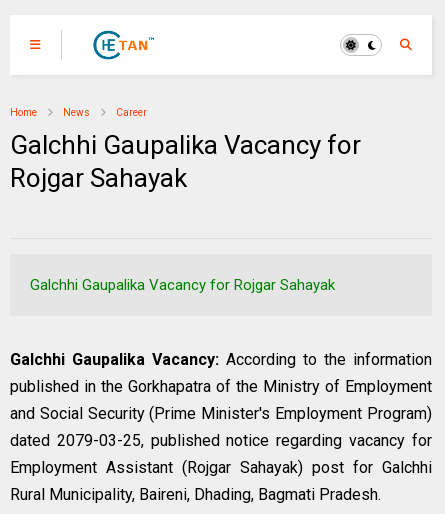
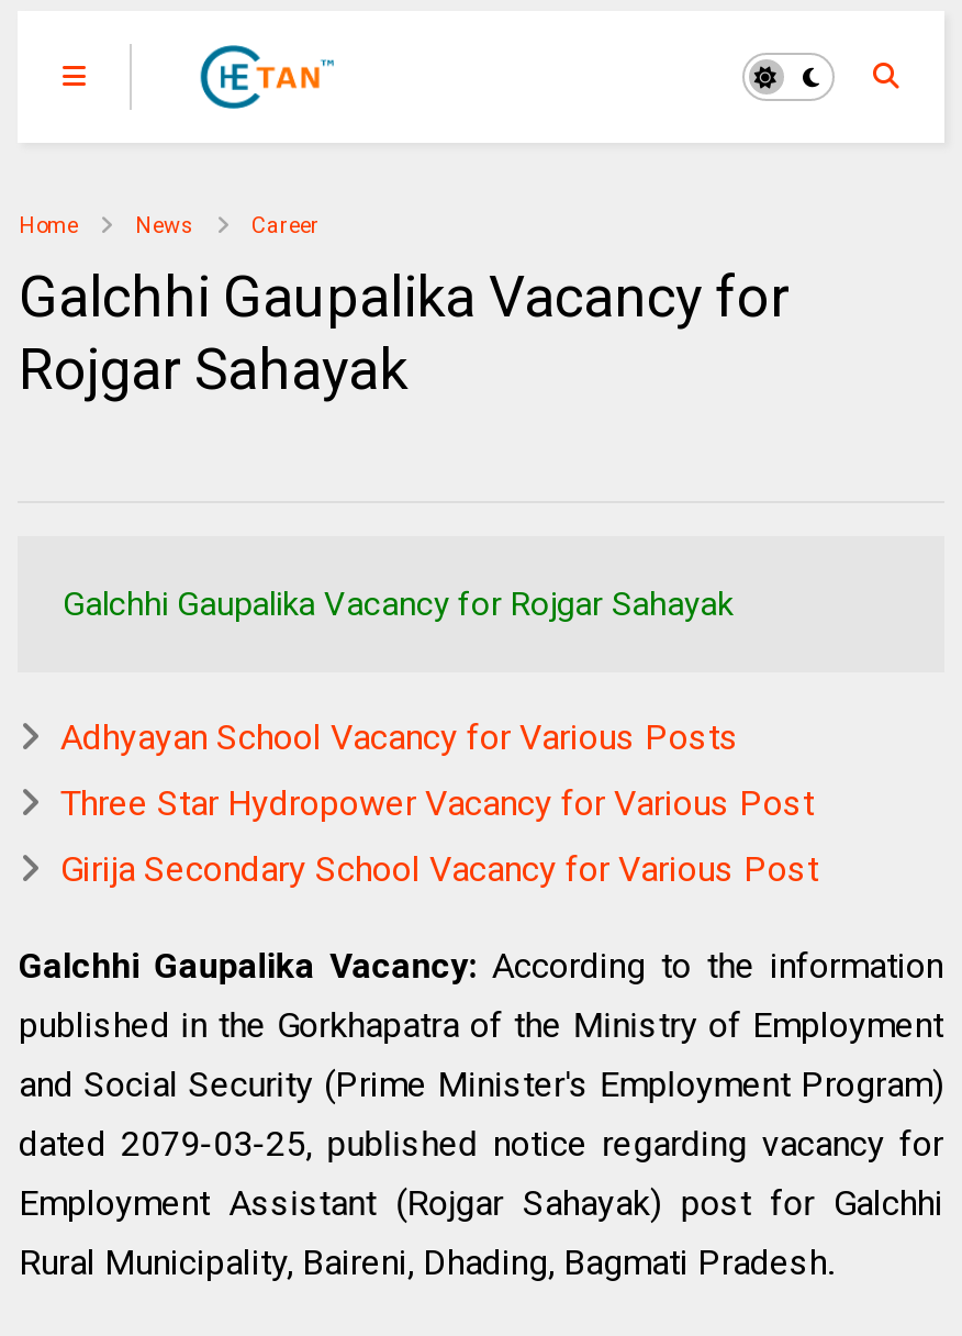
none -> [60,716,818,890] Adhyayan School Vacancy for Various Posts | Three Star Hydropower Vacancy for Various Post | Girija Secondary School Vacancy for Various Post

